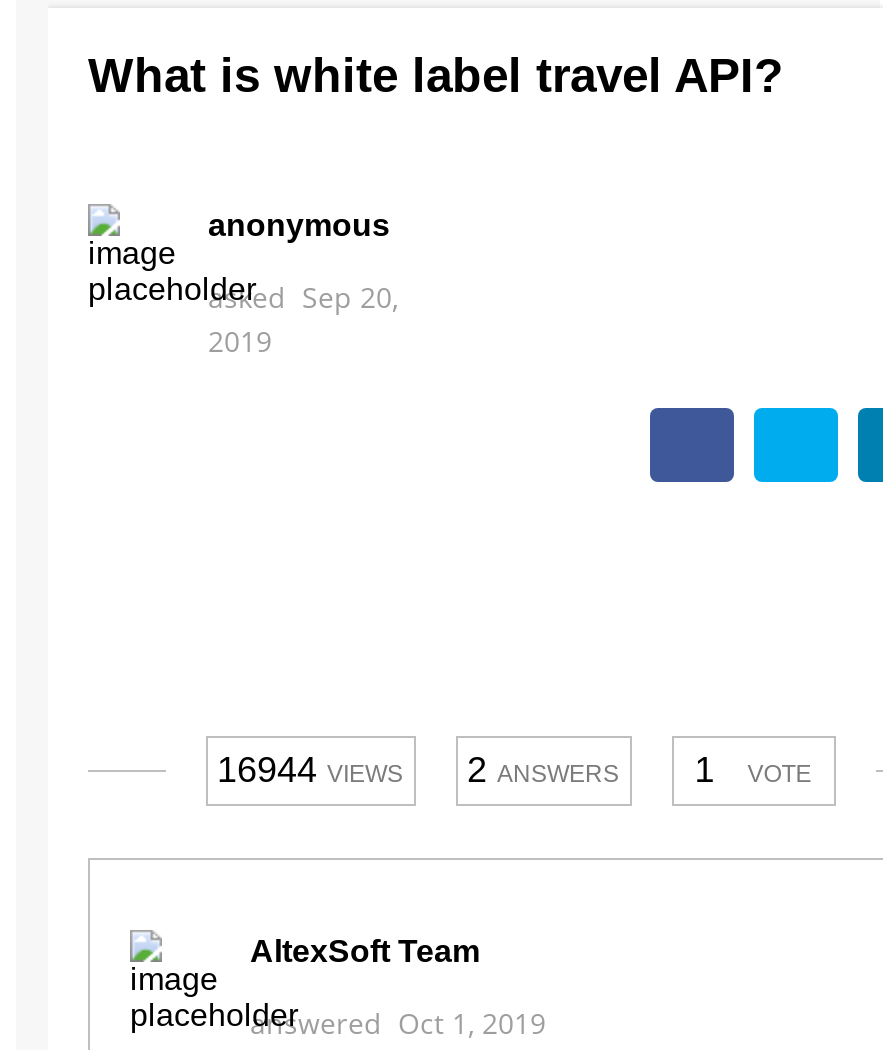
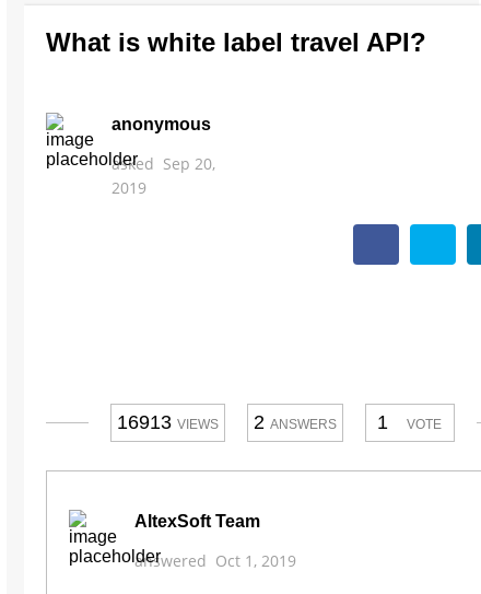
[217,749,812,789] 16944 VIEWS 2 ANSWERS 1 VOTE -> [116,411,441,433] 16913 VIEWS 2 ANSWERS 1 VOTE

